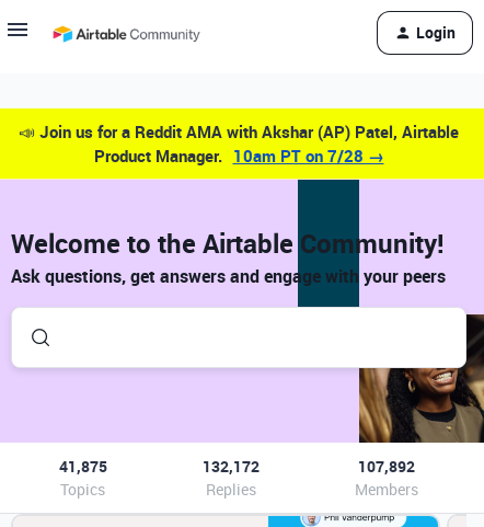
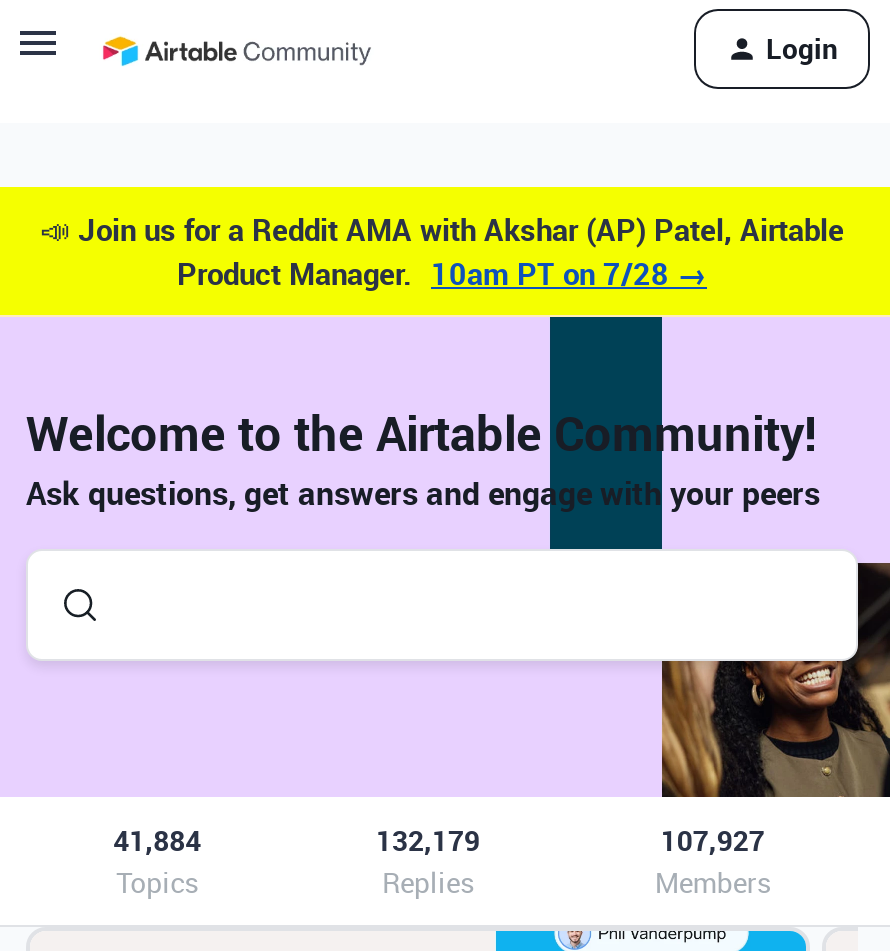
[59,456,107,477] 41,875 -> [113,821,201,859] 41,884
[203,456,260,477] 132,172 -> [376,821,480,859] 132,179
[358,456,415,477] 107,892 -> [661,821,765,859] 107,927

